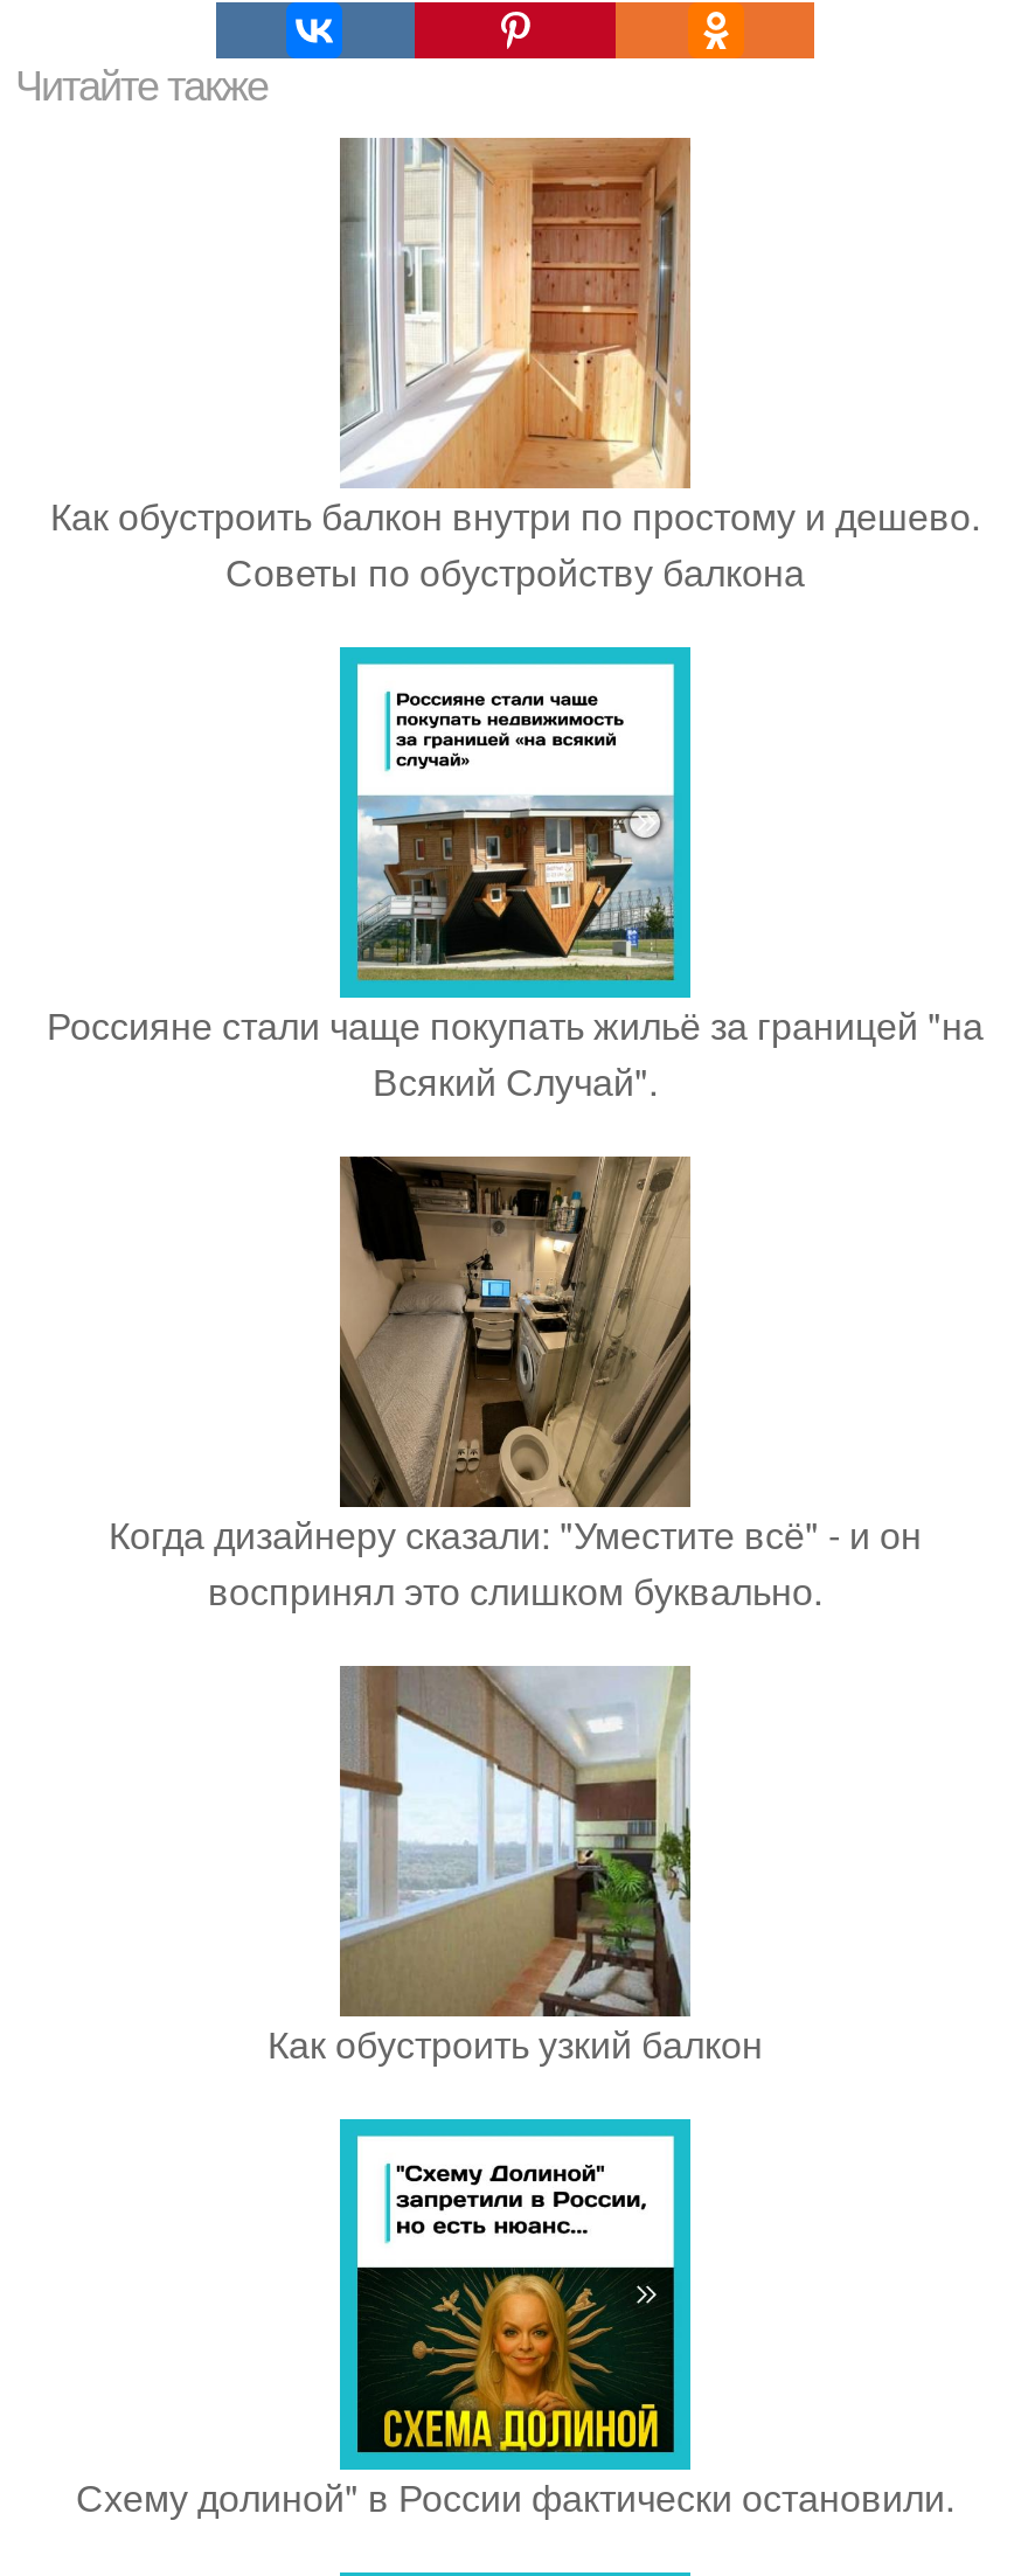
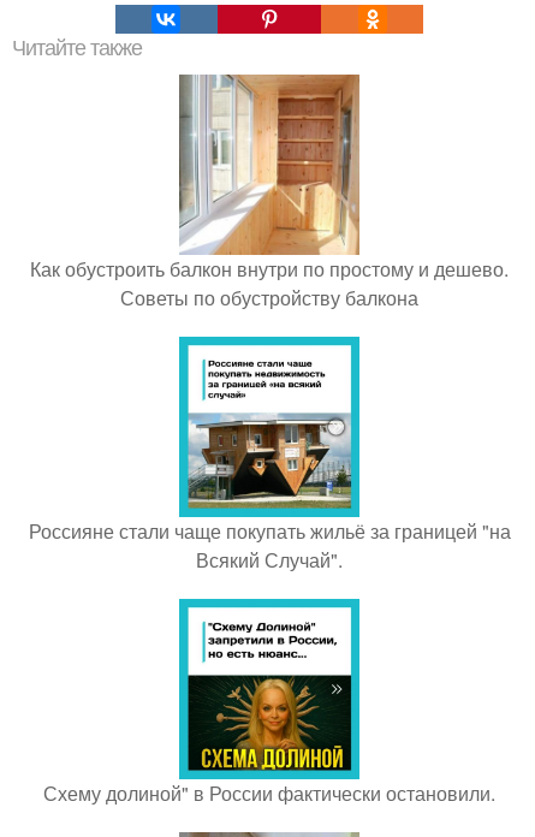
[109,1154,922,1617] [image] | Когда дизайнеру сказали: "Уместите всё" - и он | воспринял это слишком буквально. -> none
[268,1636,763,2070] [image] | Как обустроить узкий балкон -> none

